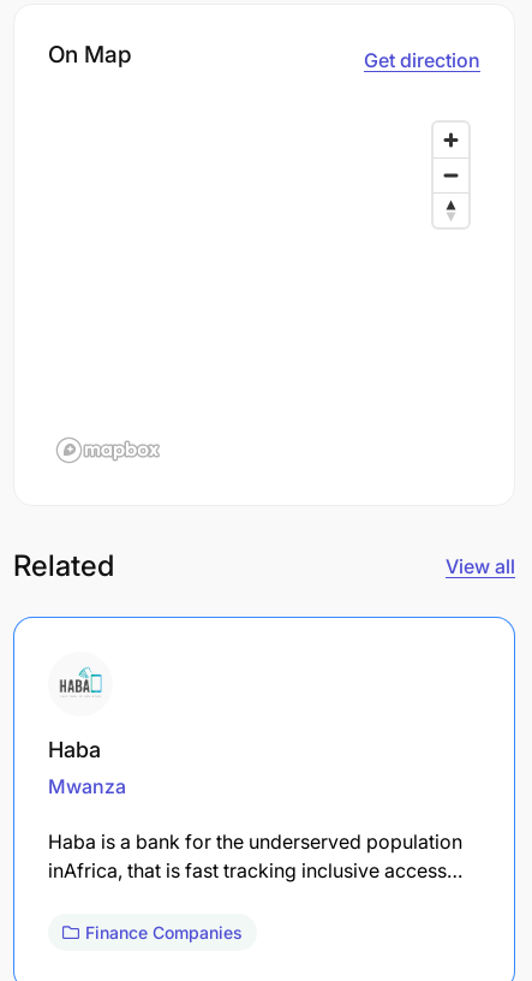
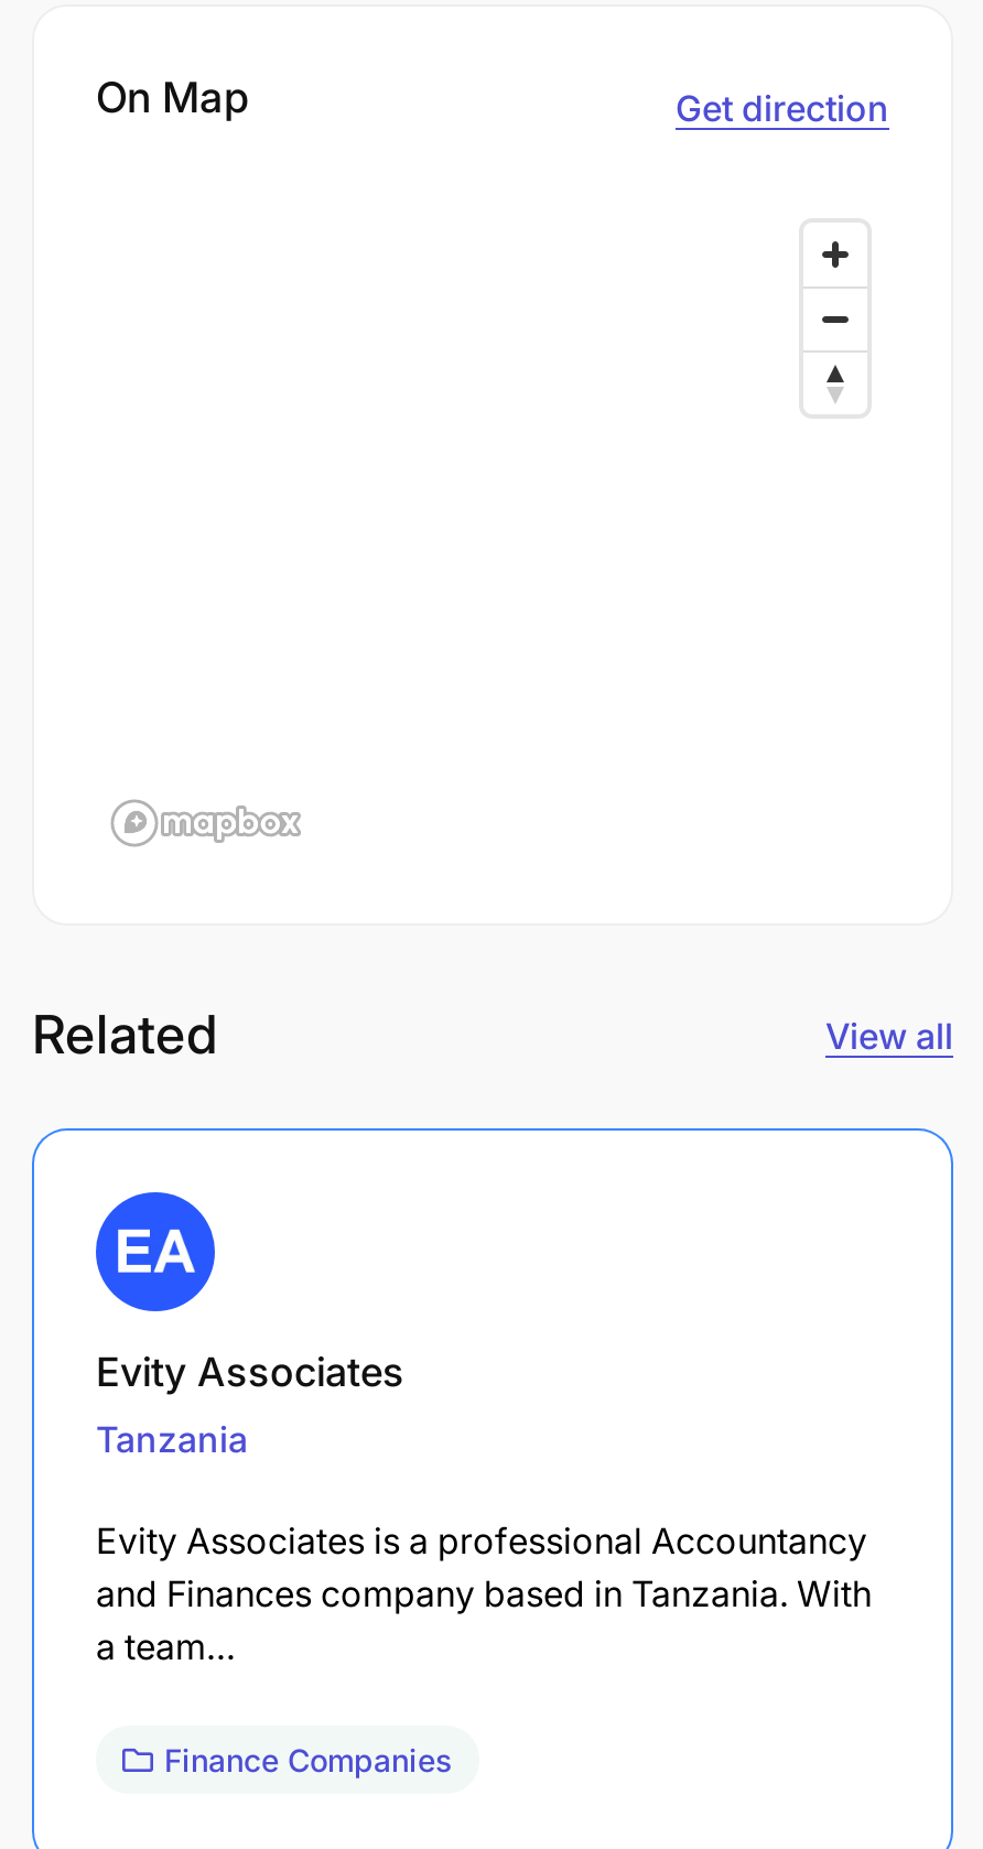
[48,652,109,762] [image] | Haba -> [94,1190,404,1394] [image] | Evity Associates
[48,774,126,798] Mwanza -> [96,1416,248,1460] Tanzania
[48,829,462,882] Haba is a bank for the underserved population | inAfrica, that is fast tracking inclusive access… -> [96,1518,872,1667] Evity Associates is a professional Accountancy | and Finances company based in Tanzania. With | a team…

